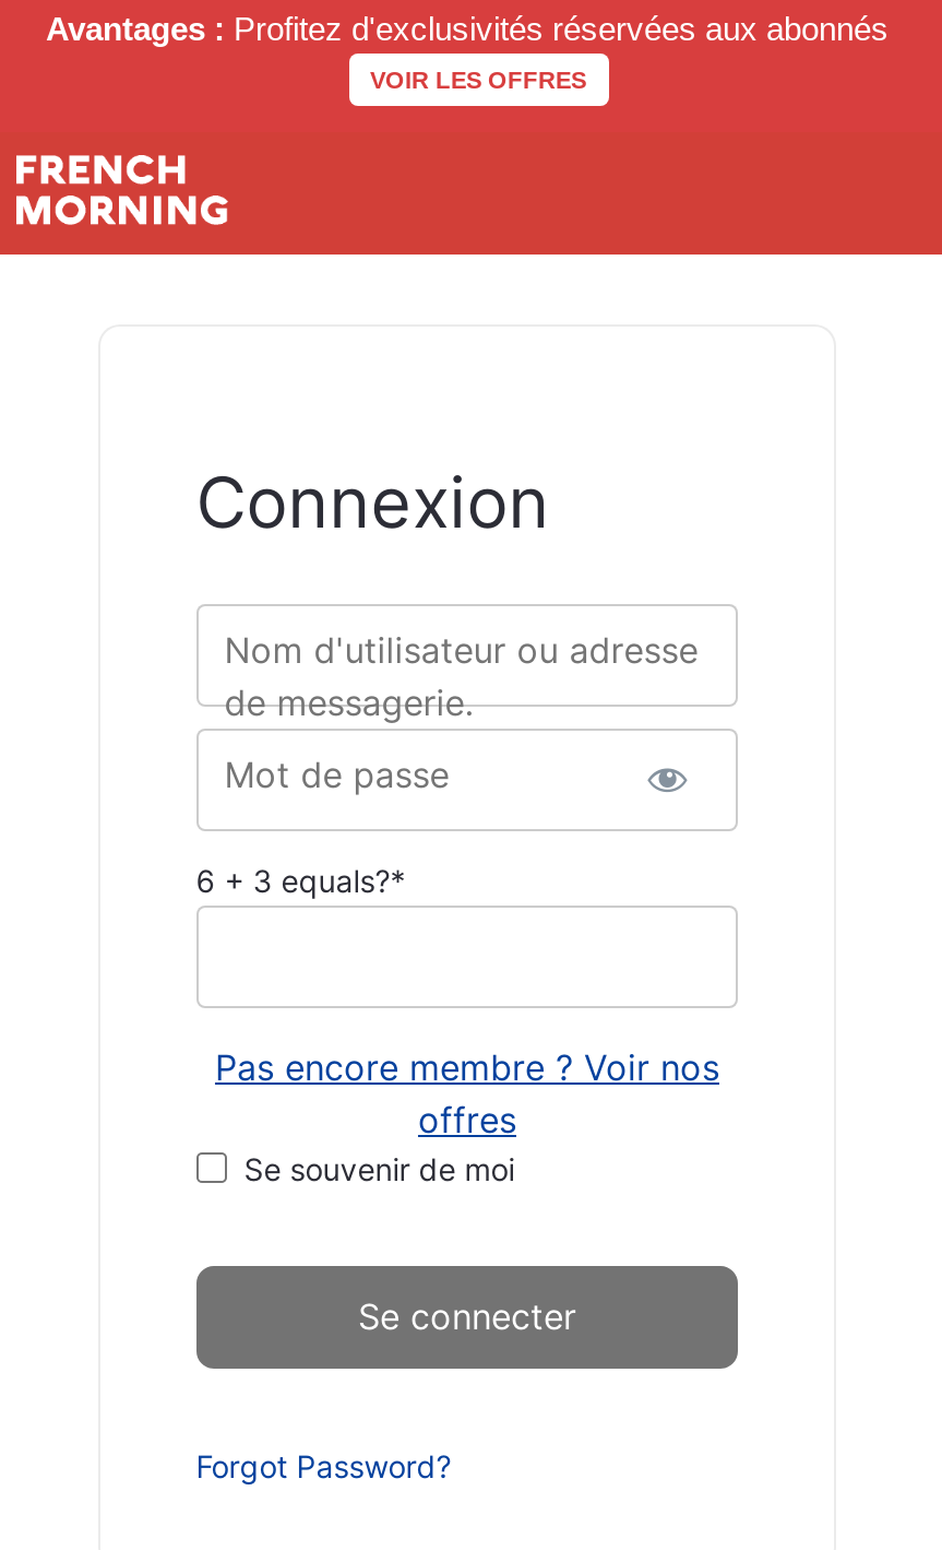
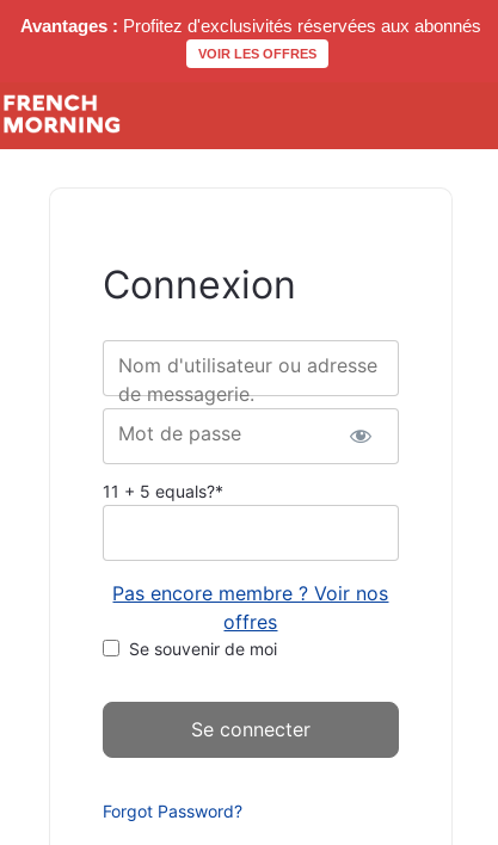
[196,862,406,899] 6 + 3 equals?* -> [102,481,223,501] 11 + 5 equals?*

